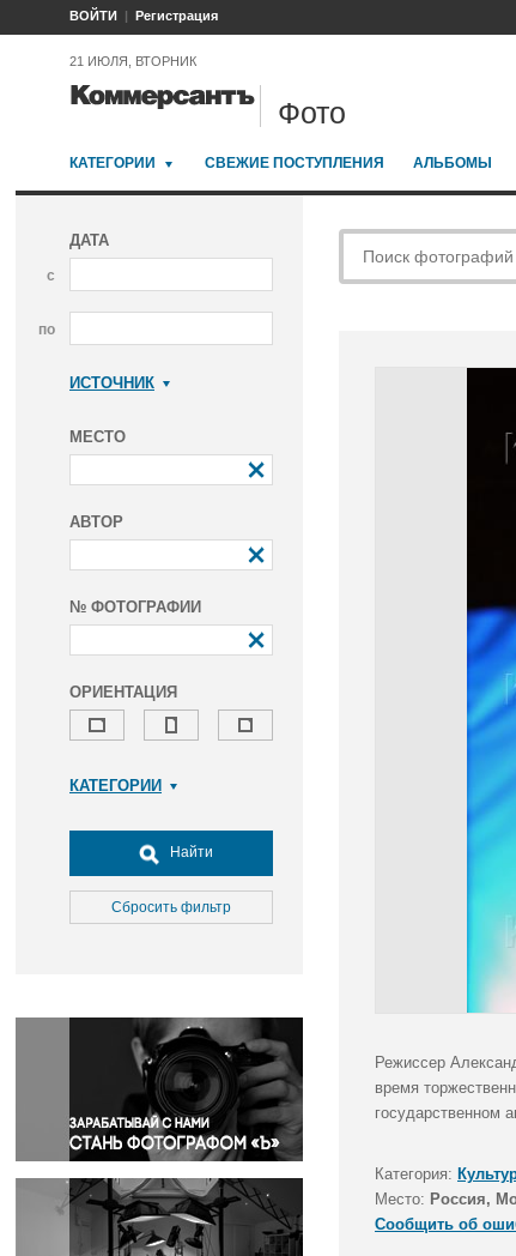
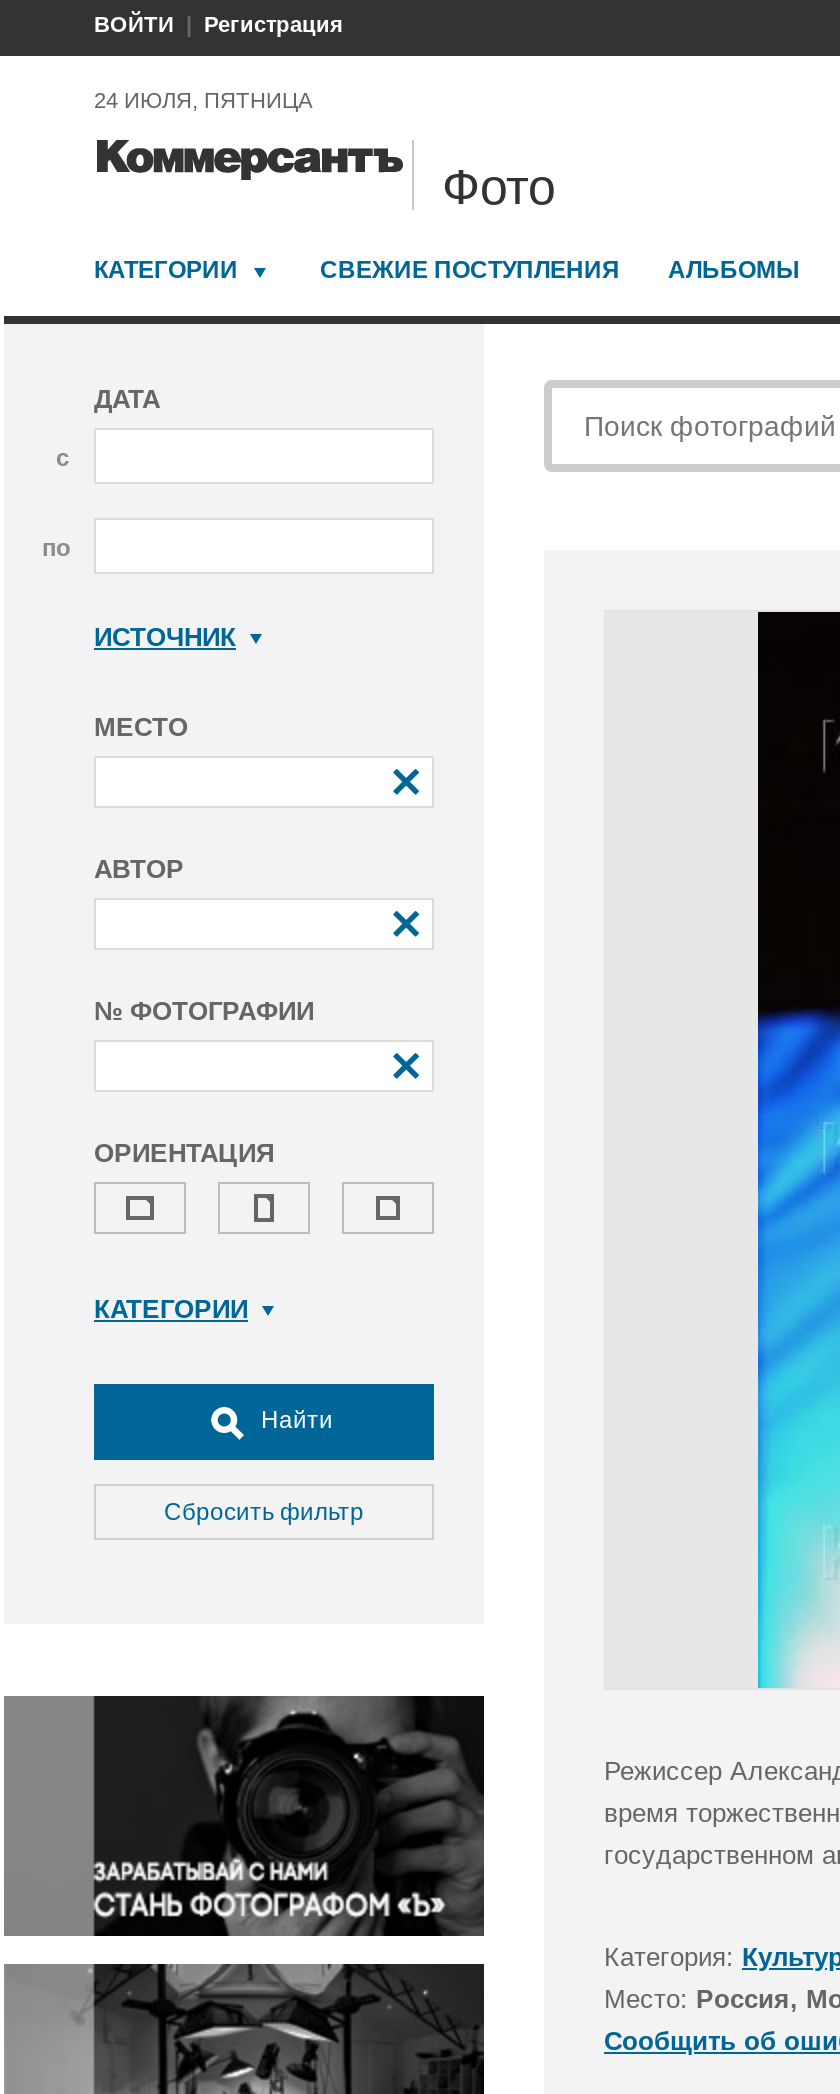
[69,54,196,68] 21 ИЮЛЯ, ВТОРНИК -> [94,88,312,112] 24 ИЮЛЯ, ПЯТНИЦА

